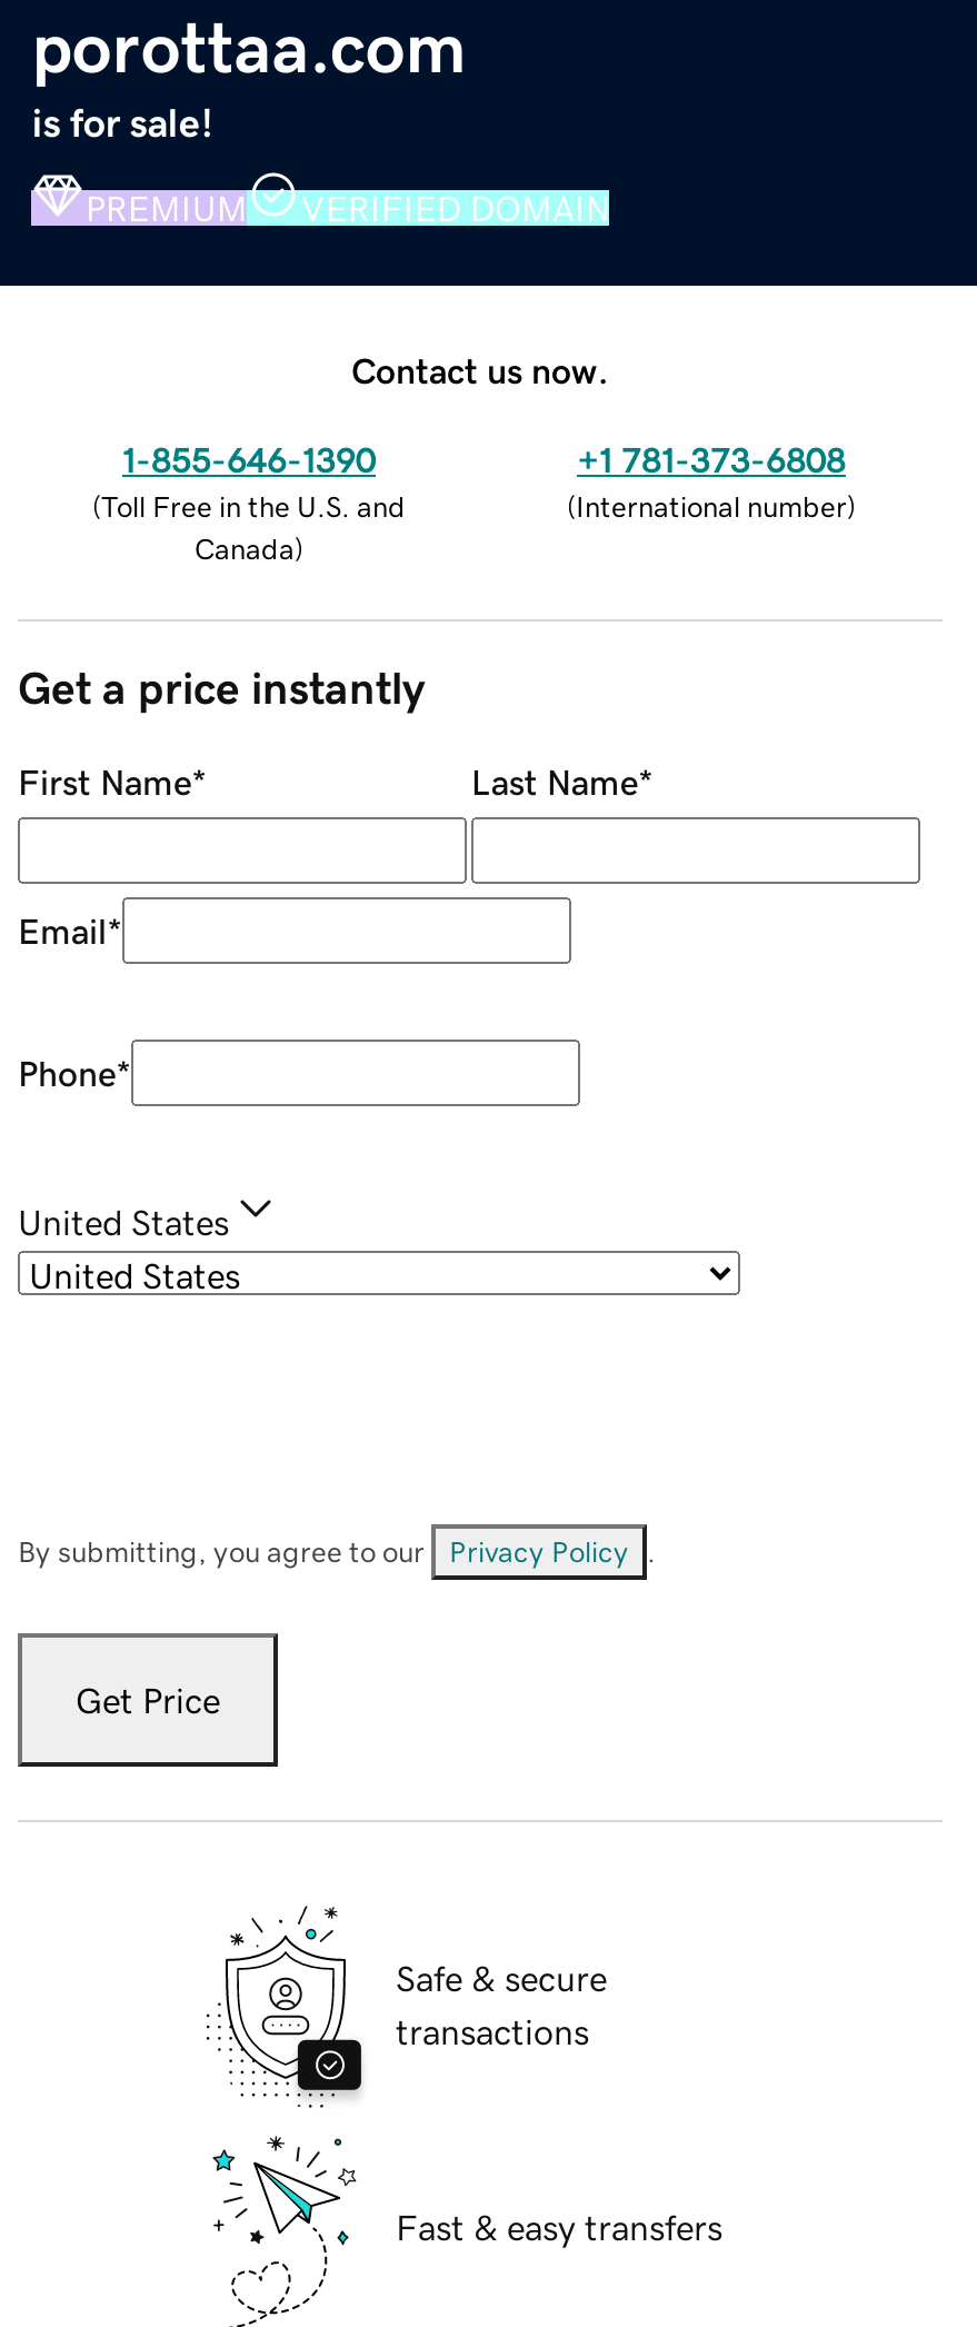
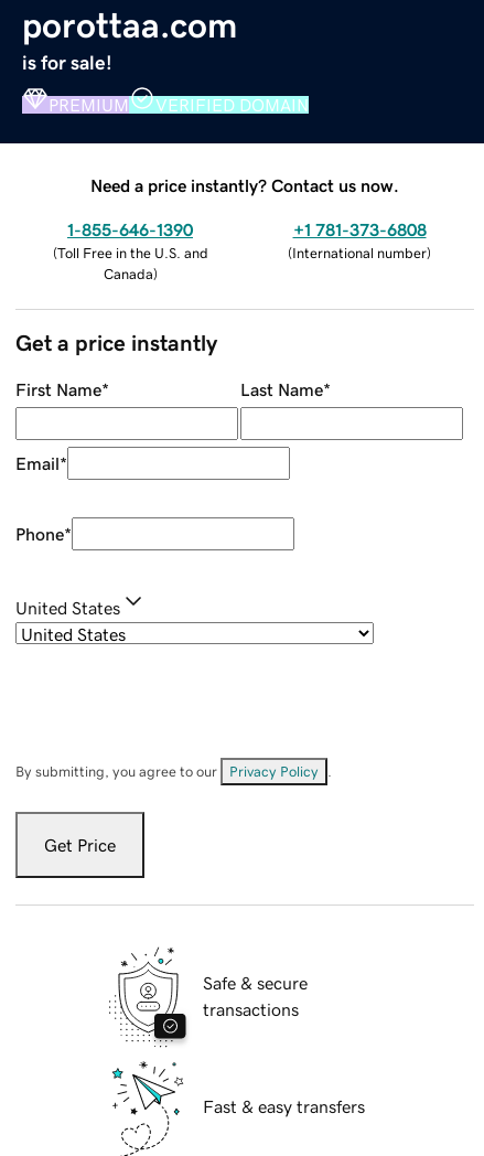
[351,352,609,387] Contact us now. -> [90,176,399,194] Need a price instantly? Contact us now.

